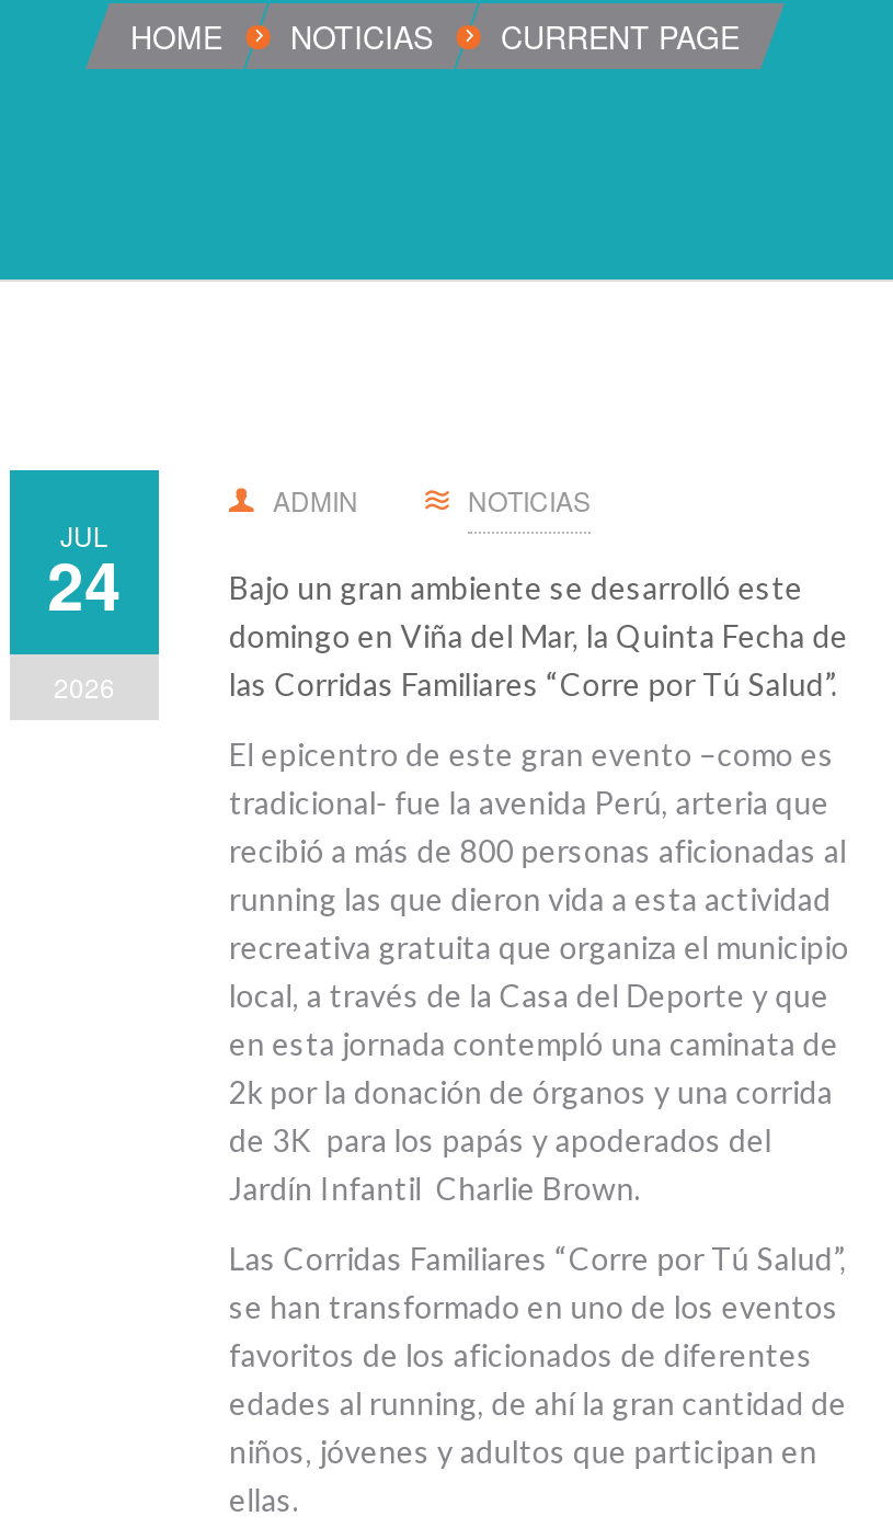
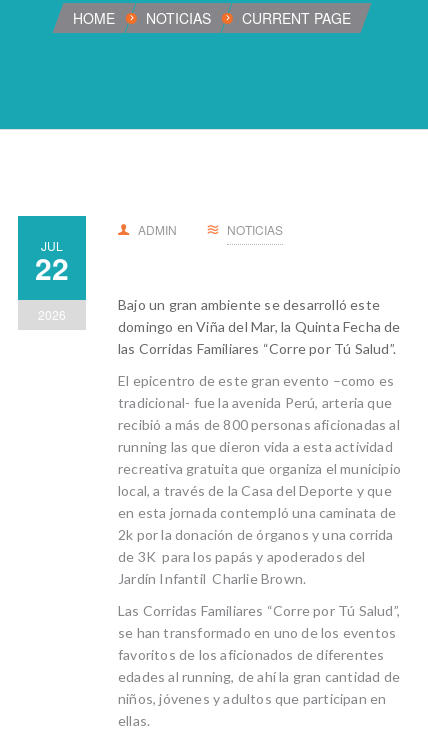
[47,535,122,629] 24 -> [35,246,69,289] 22

